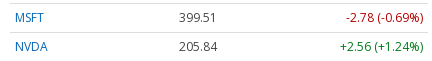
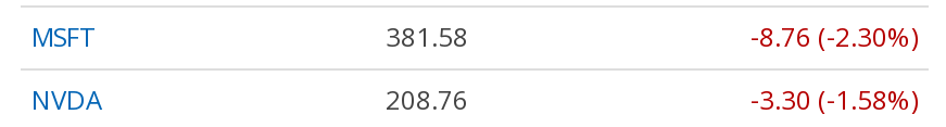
[179,8,217,25] 399.51 -> [386,17,468,54] 381.58
[346,8,423,25] -2.78 (-0.69%) -> [751,17,918,54] -8.76 (-2.30%)
[179,37,217,54] 205.84 -> [386,80,468,117] 208.76
[340,37,423,54] +2.56 (+1.24%) -> [751,80,918,117] -3.30 (-1.58%)

